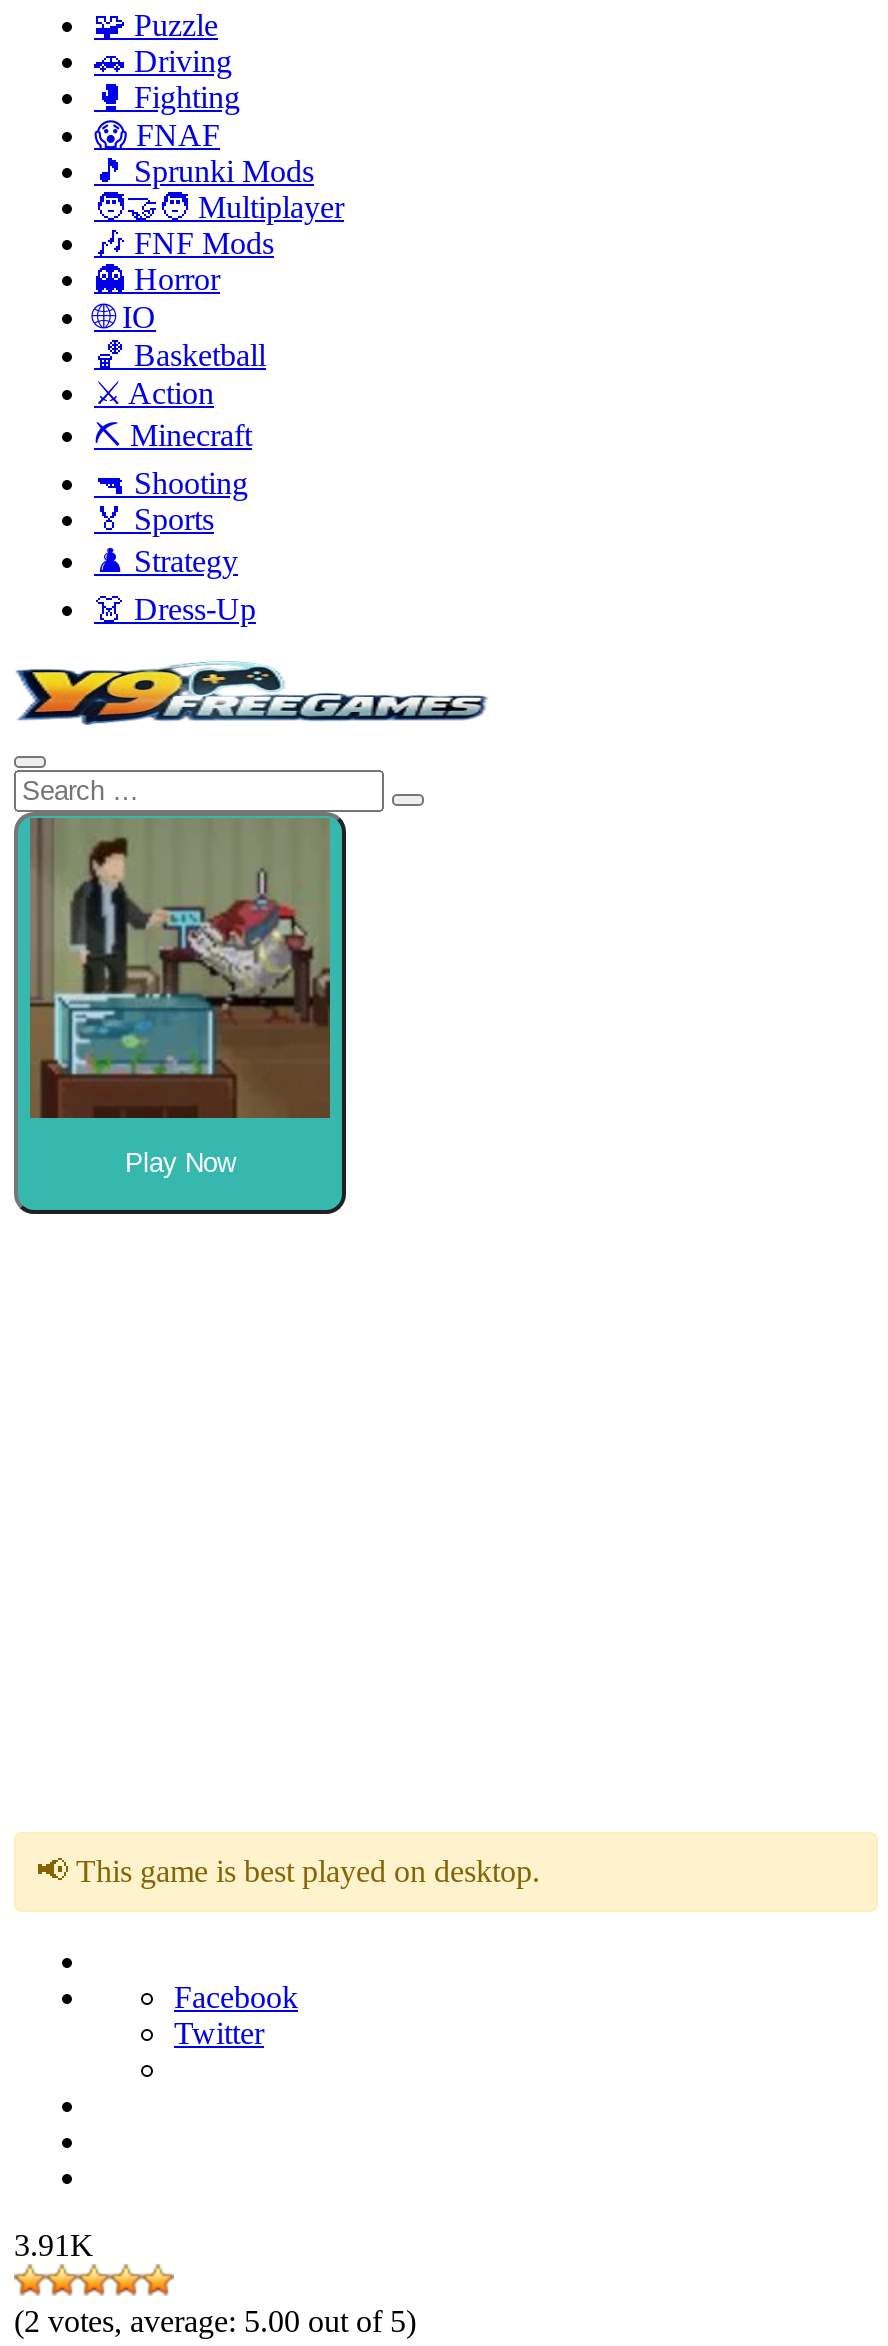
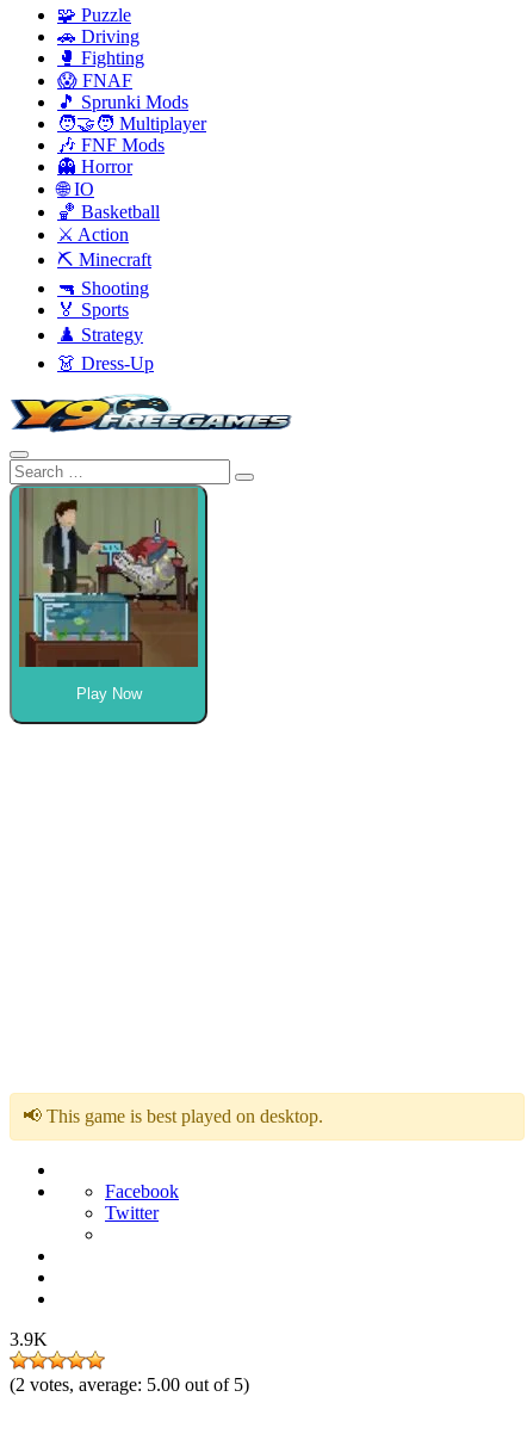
[14,2228,94,2262] 3.91K -> [10,1329,48,1349] 3.9K

